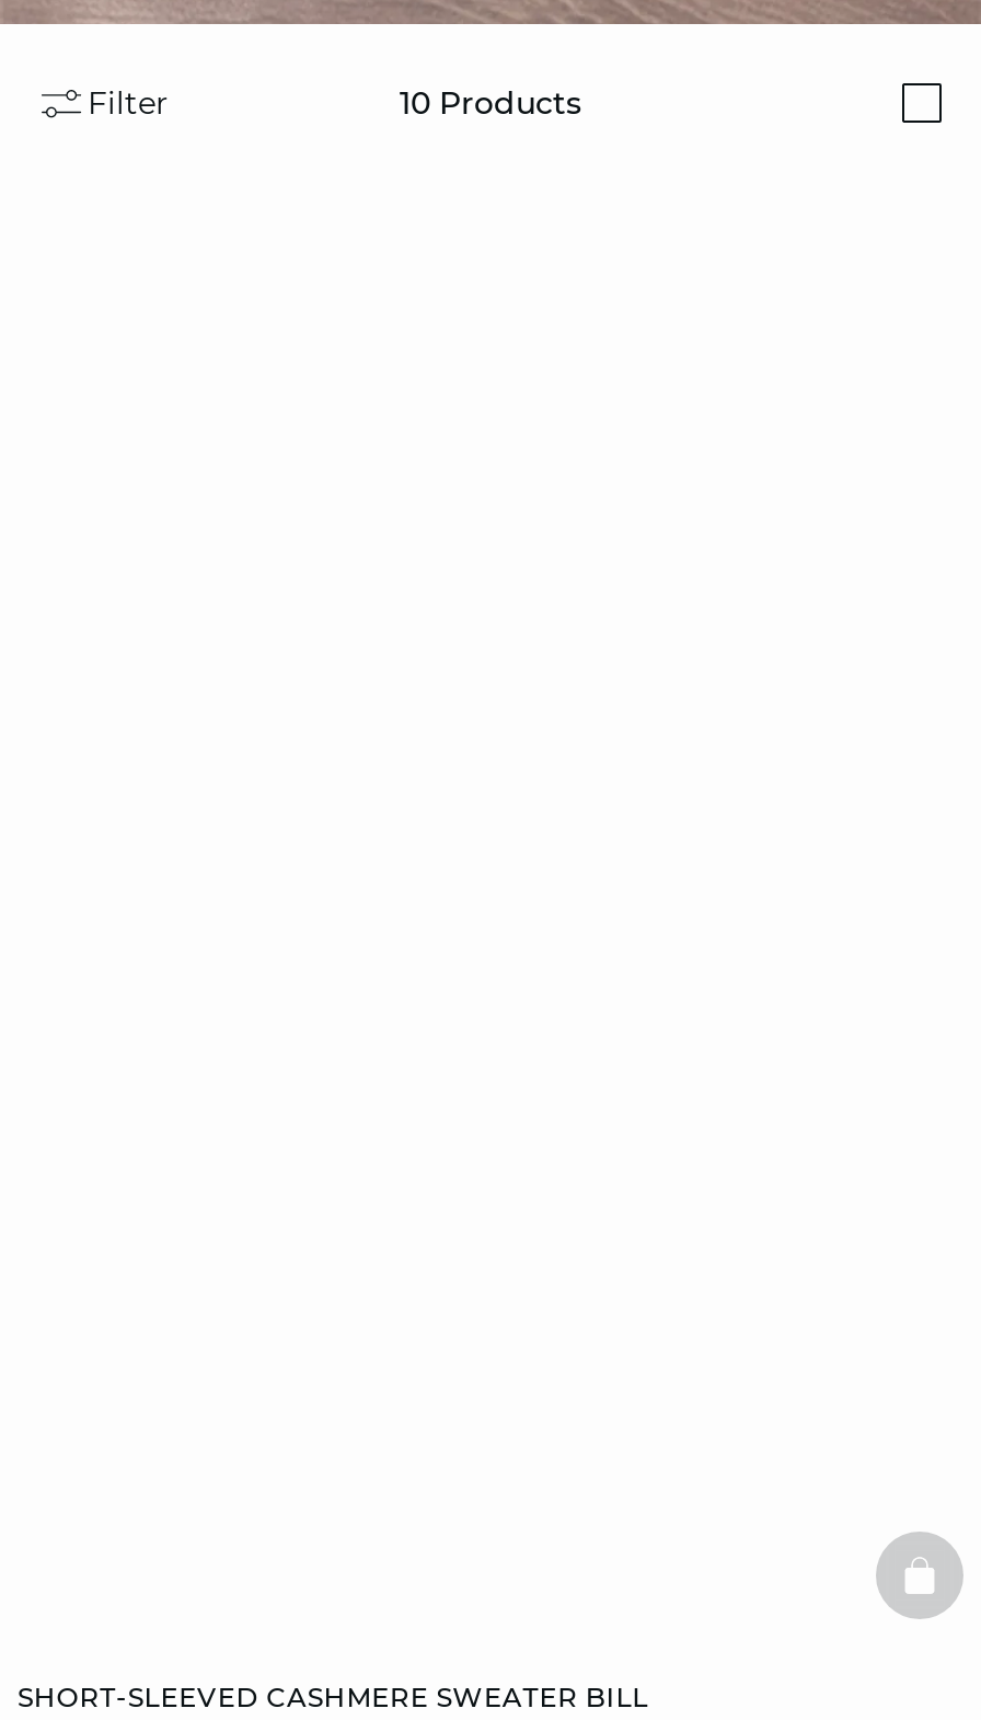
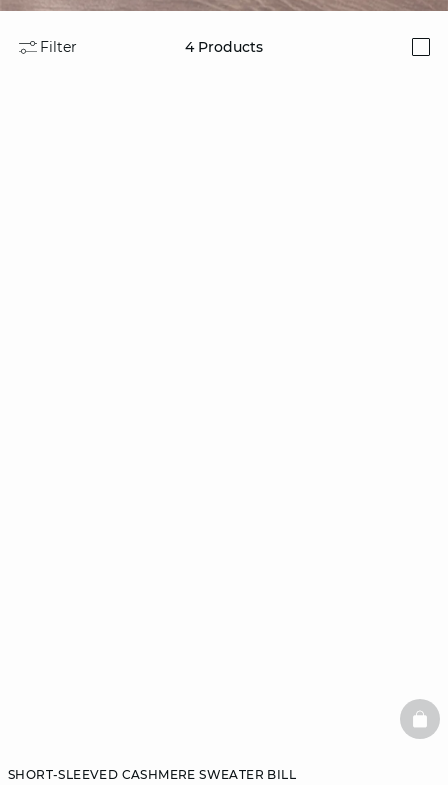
[400,83,581,123] 10 Products -> [185,38,263,56] 4 Products

